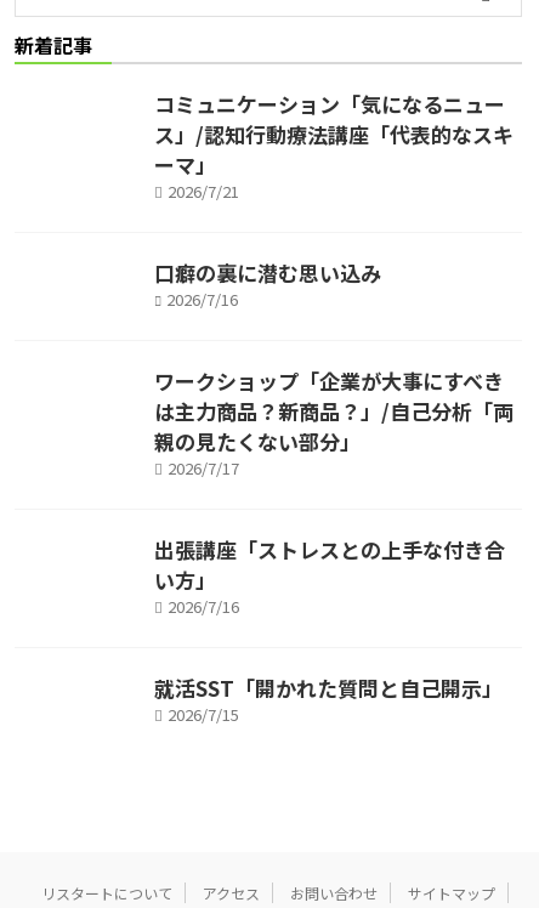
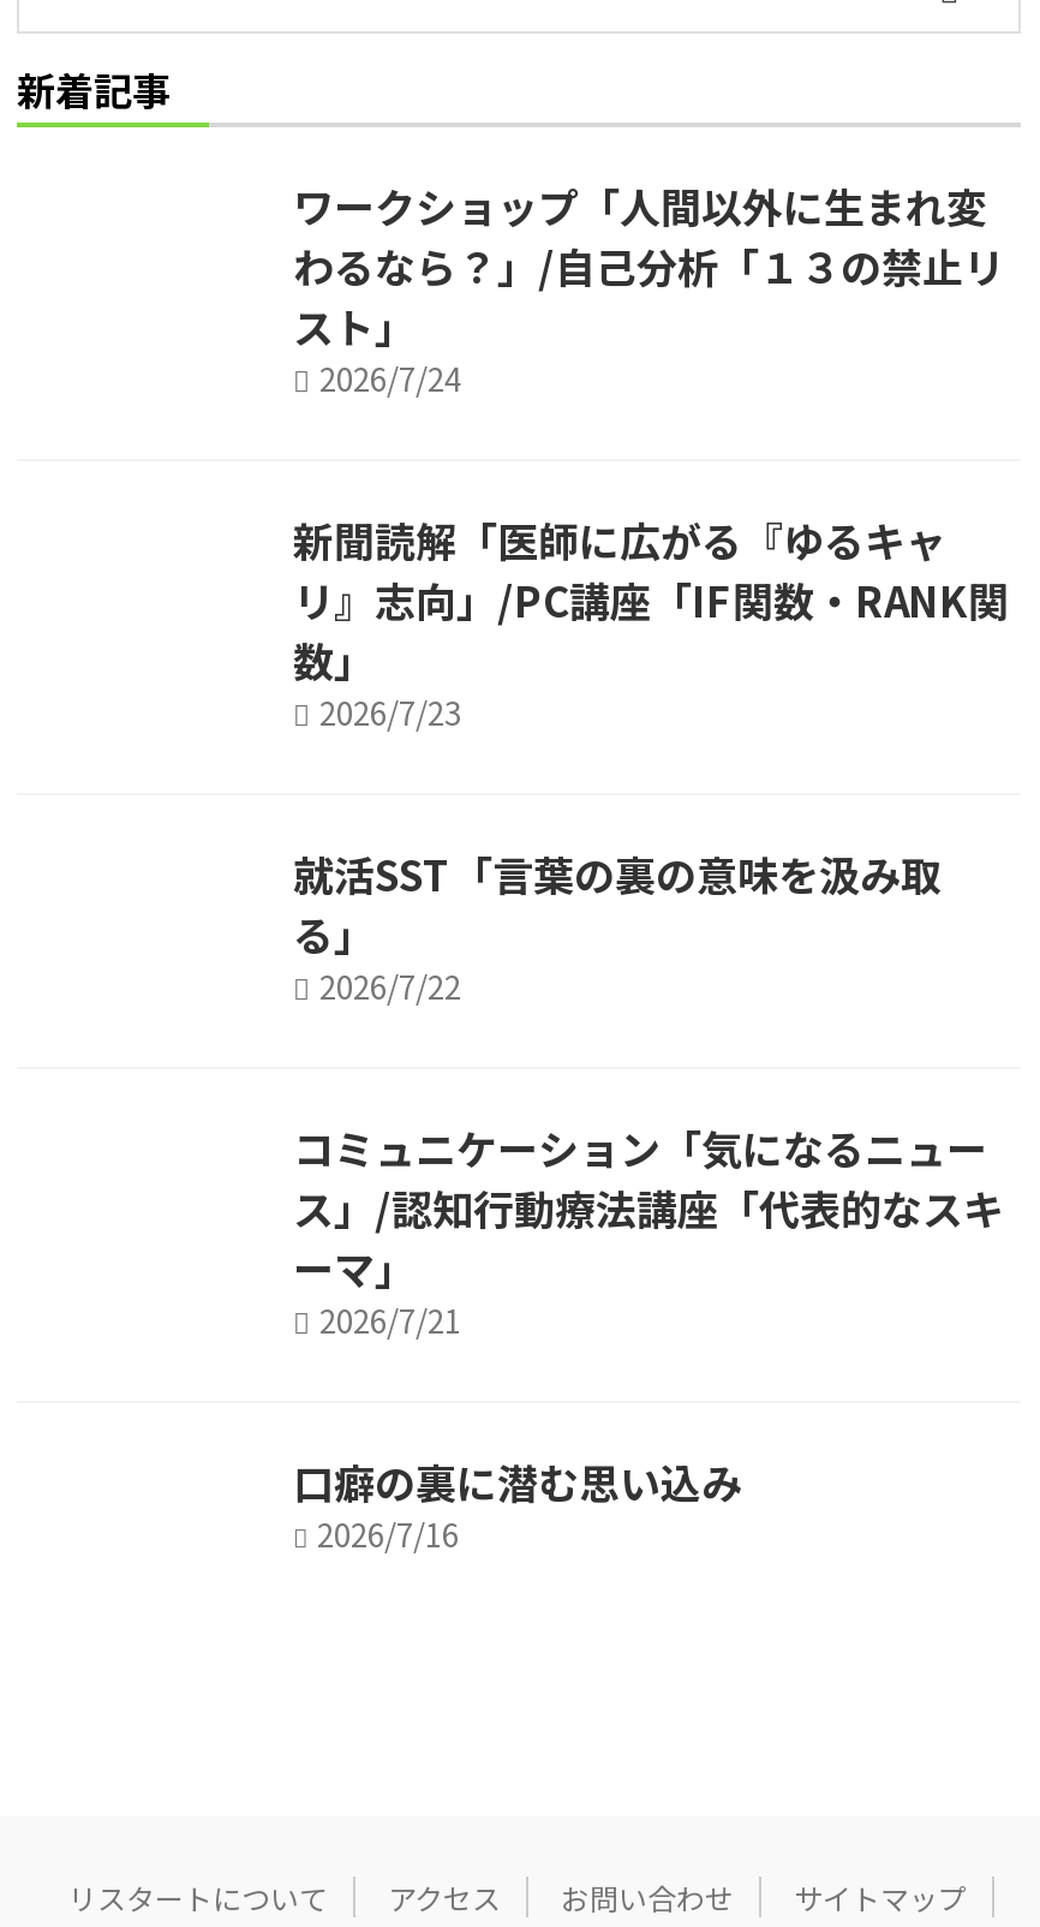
none -> [293,176,1009,1010] ワークショップ「人間以外に生まれ変 | わるなら？」/自己分析「１３の禁止リ | スト」 | 2026/7/24 | 新聞読解「医師に広がる『ゆるキャ | リ』志向」/PC講座「IF関数・RANK関 | 数」 | 2026/7/23 | 就活SST「言葉の裏の意味を汲み取 | る」 | 2026/7/22
moved [154,89,514,311] -> [293,1118,1004,1558]: コミュニケーション「気になるニュー | ス」/認知行動療法講座「代表的なスキ | ーマ」 | 2026/7/21 | 口癖の裏に潜む思い込み | 2026/7/16
[154,366,514,726] ワークショップ「企業が大事にすべき | は主力商品？新商品？」/自己分析「両 | 親の見たくない部分」 | 2026/7/17 | 出張講座「ストレスとの上手な付き合 | い方」 | 2026/7/16 | 就活SST「開かれた質問と自己開示」 | 2026/7/15 -> none

